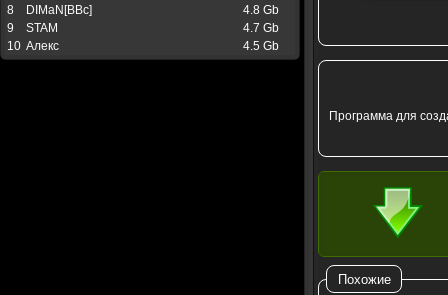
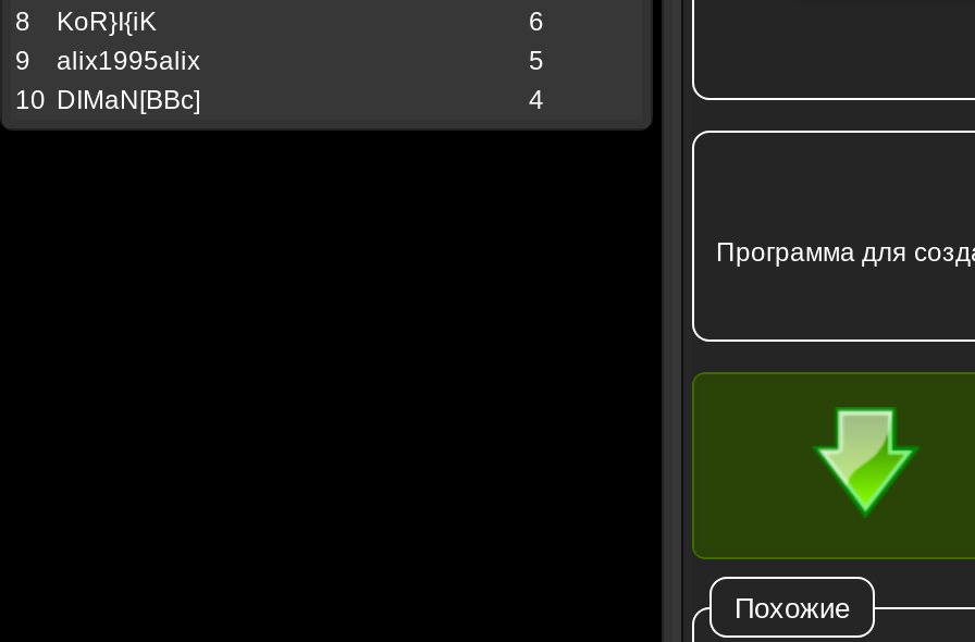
[26,3,279,17] DIMaN[BBc] | 4.8 Gb -> [57,7,544,37] KoR}I{iK | 6
[7,21,279,53] STAM | 4.7 Gb | 10 Алекс | 4.5 Gb -> [15,46,544,115] alix1995alix | 5 | 10 DIMaN[BBc] | 4

